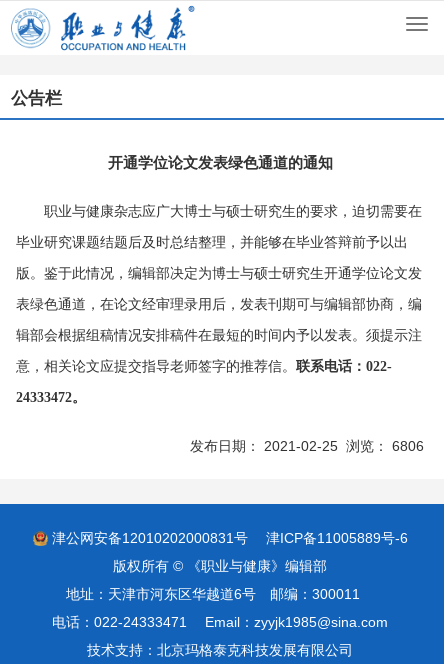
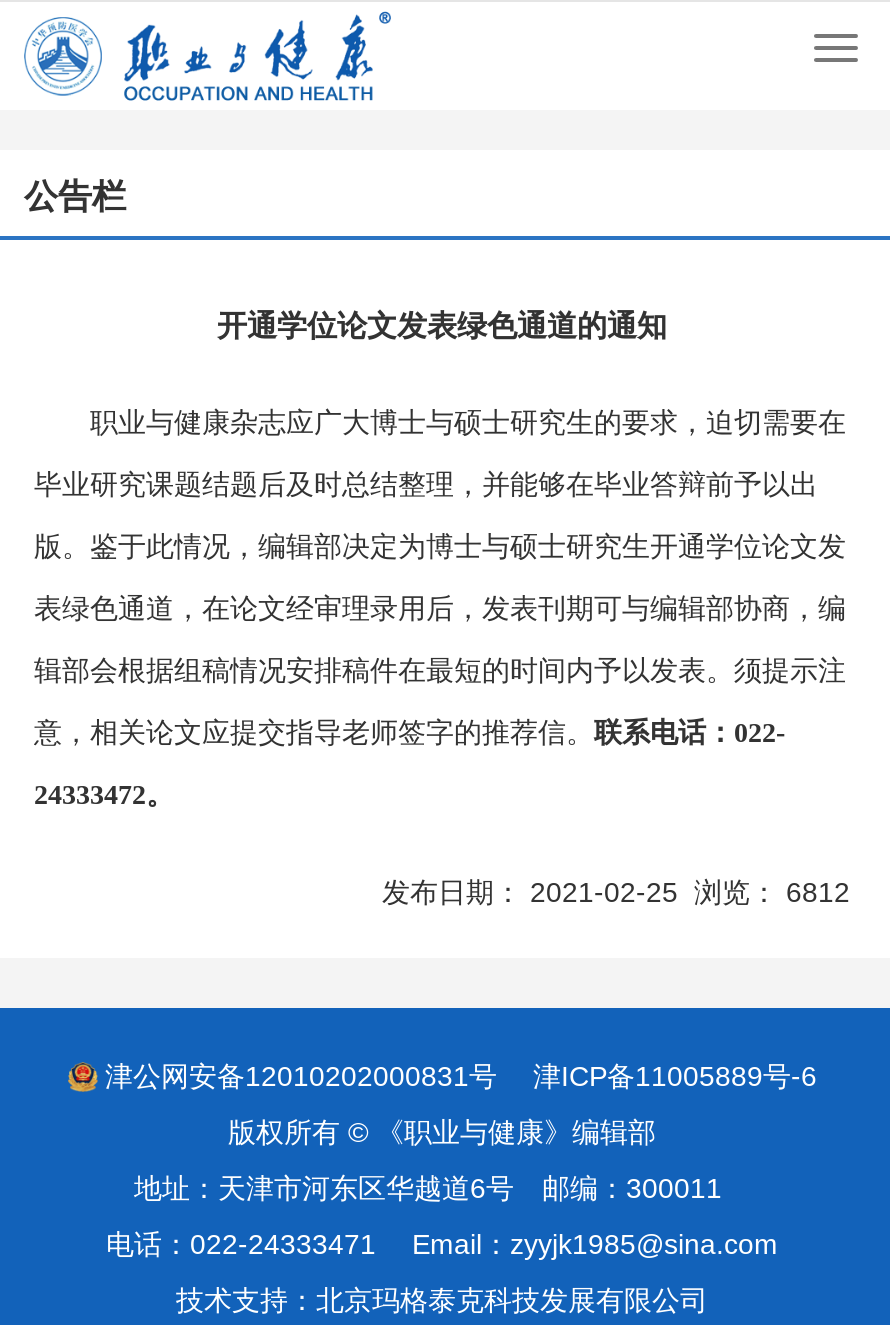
[190,437,424,453] 发布日期： 2021-02-25 浏览： 6806 -> [382,875,850,907] 发布日期： 2021-02-25 浏览： 6812

